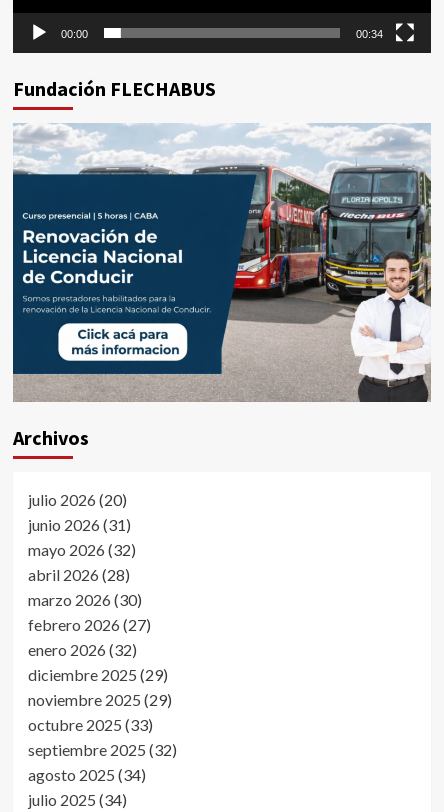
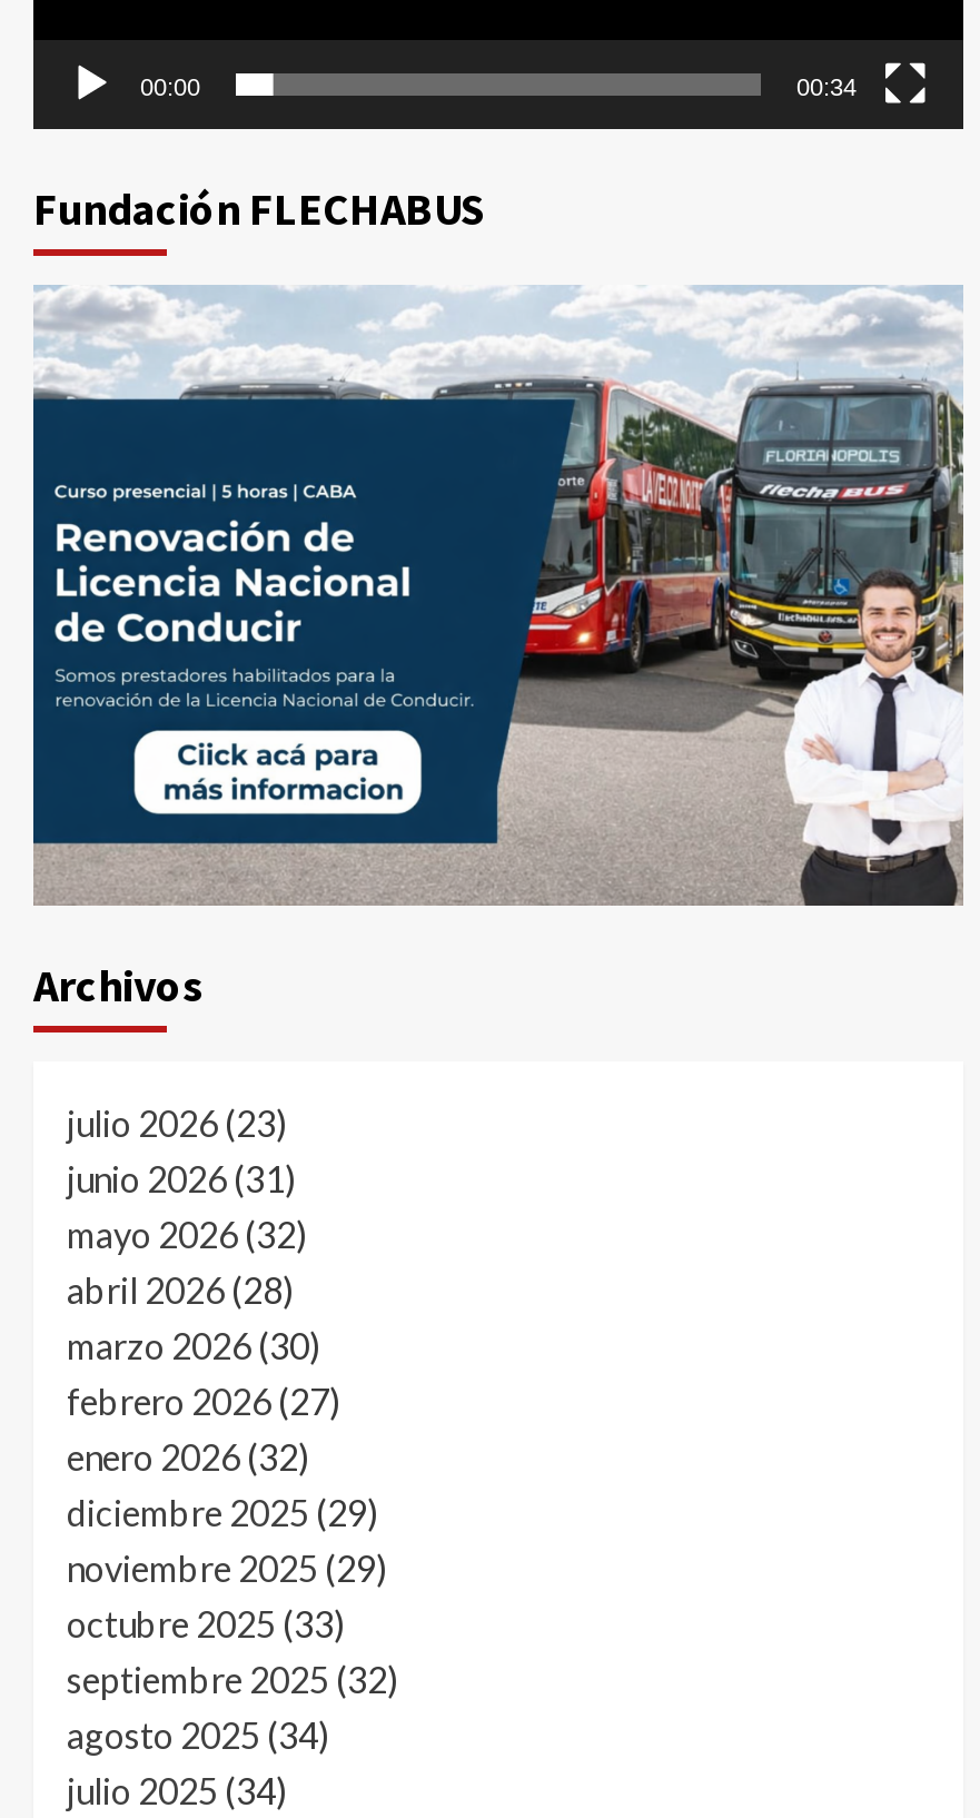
[28,490,127,509] julio 2026 (20) -> [67,1101,287,1144] julio 2026 (23)

